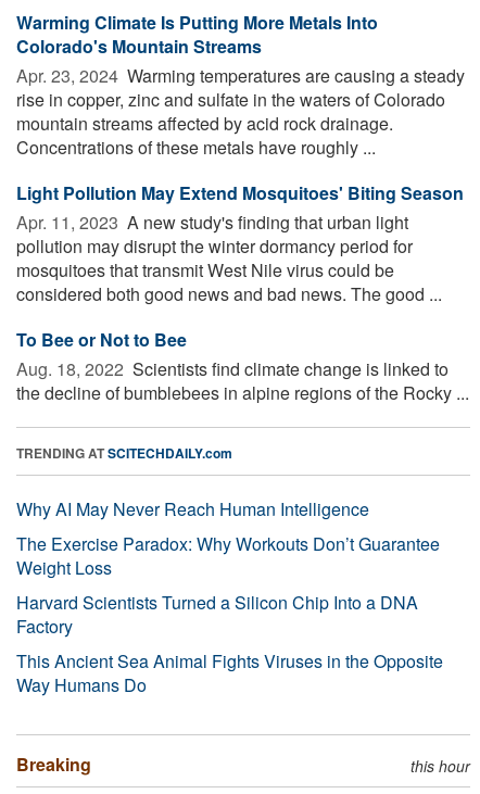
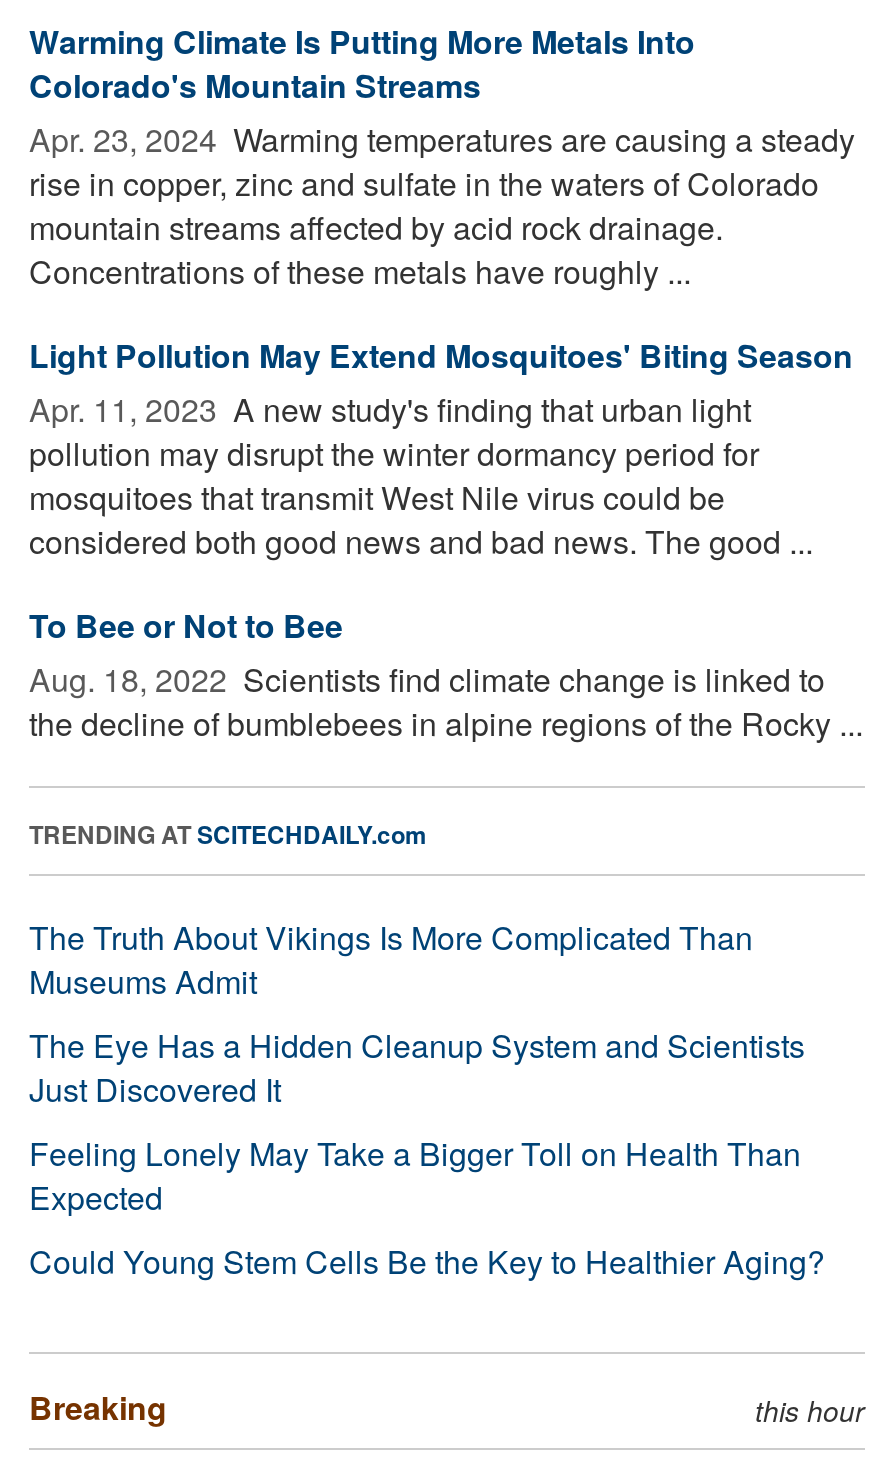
[16,496,443,697] Why AI May Never Reach Human Intelligence | The Exercise Paradox: Why Workouts Don’t Guarantee | Weight Loss | Harvard Scientists Turned a Silicon Chip Into a DNA | Factory | This Ancient Sea Animal Fights Viruses in the Opposite | Way Humans Do -> [29,914,825,1284] The Truth About Vikings Is More Complicated Than | Museums Admit | The Eye Has a Hidden Cleanup System and Scientists | Just Discovered It | Feeling Lonely May Take a Bigger Toll on Health Than | Expected | Could Young Stem Cells Be the Key to Healthier Aging?

